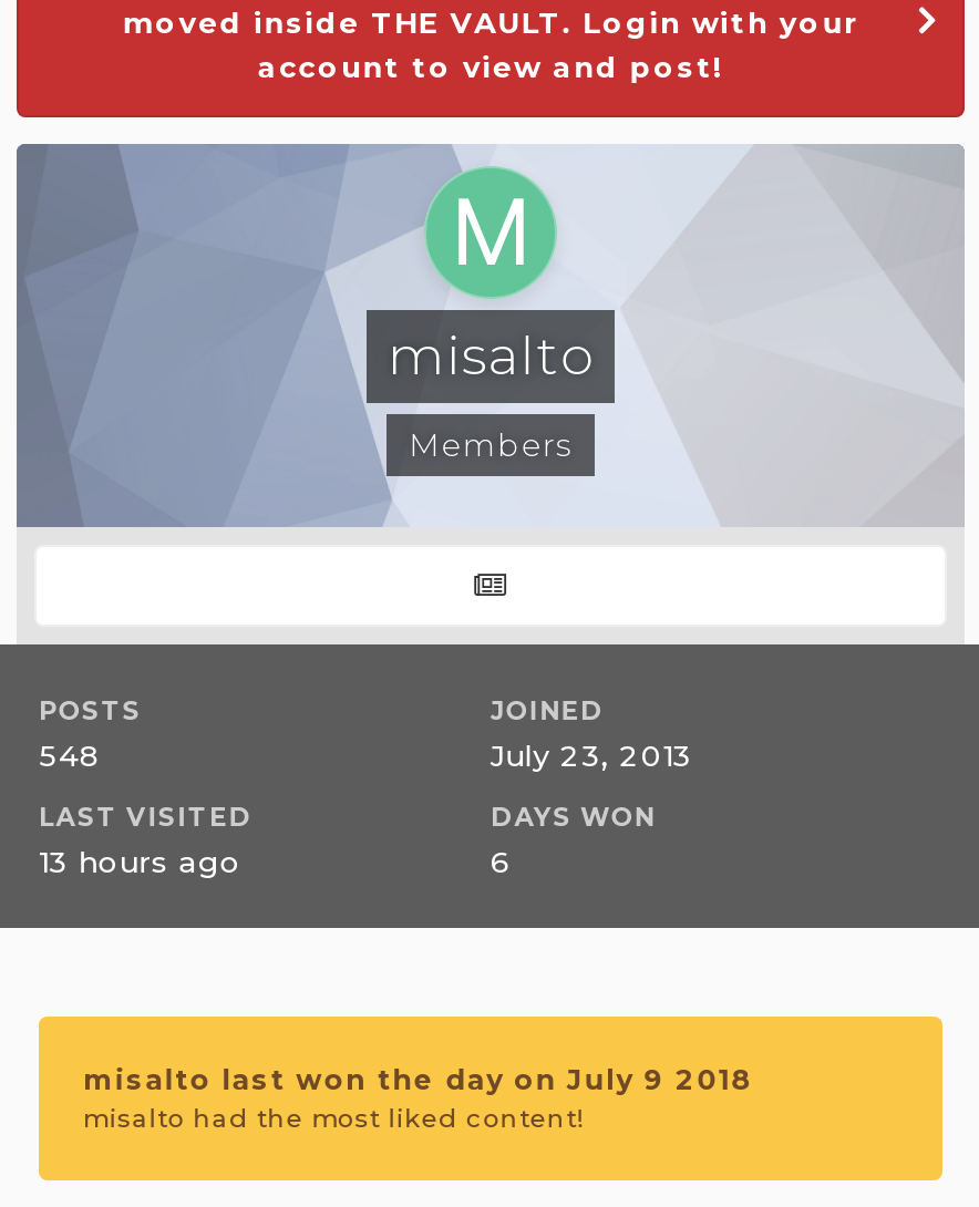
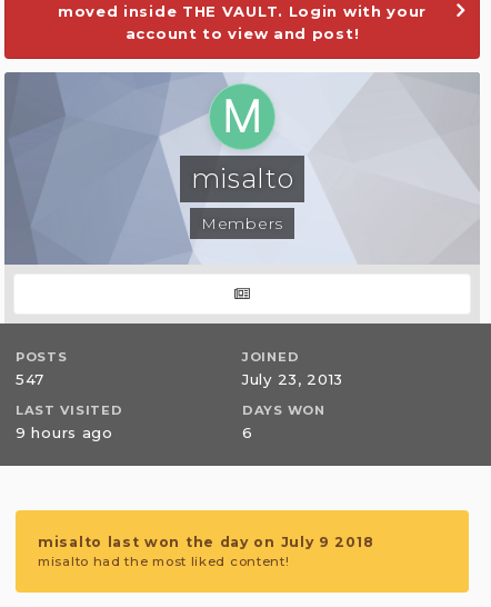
[39,737,101,773] 548 -> [16,370,45,388] 547
[39,844,241,879] 13 hours ago -> [16,423,113,441] 9 hours ago

